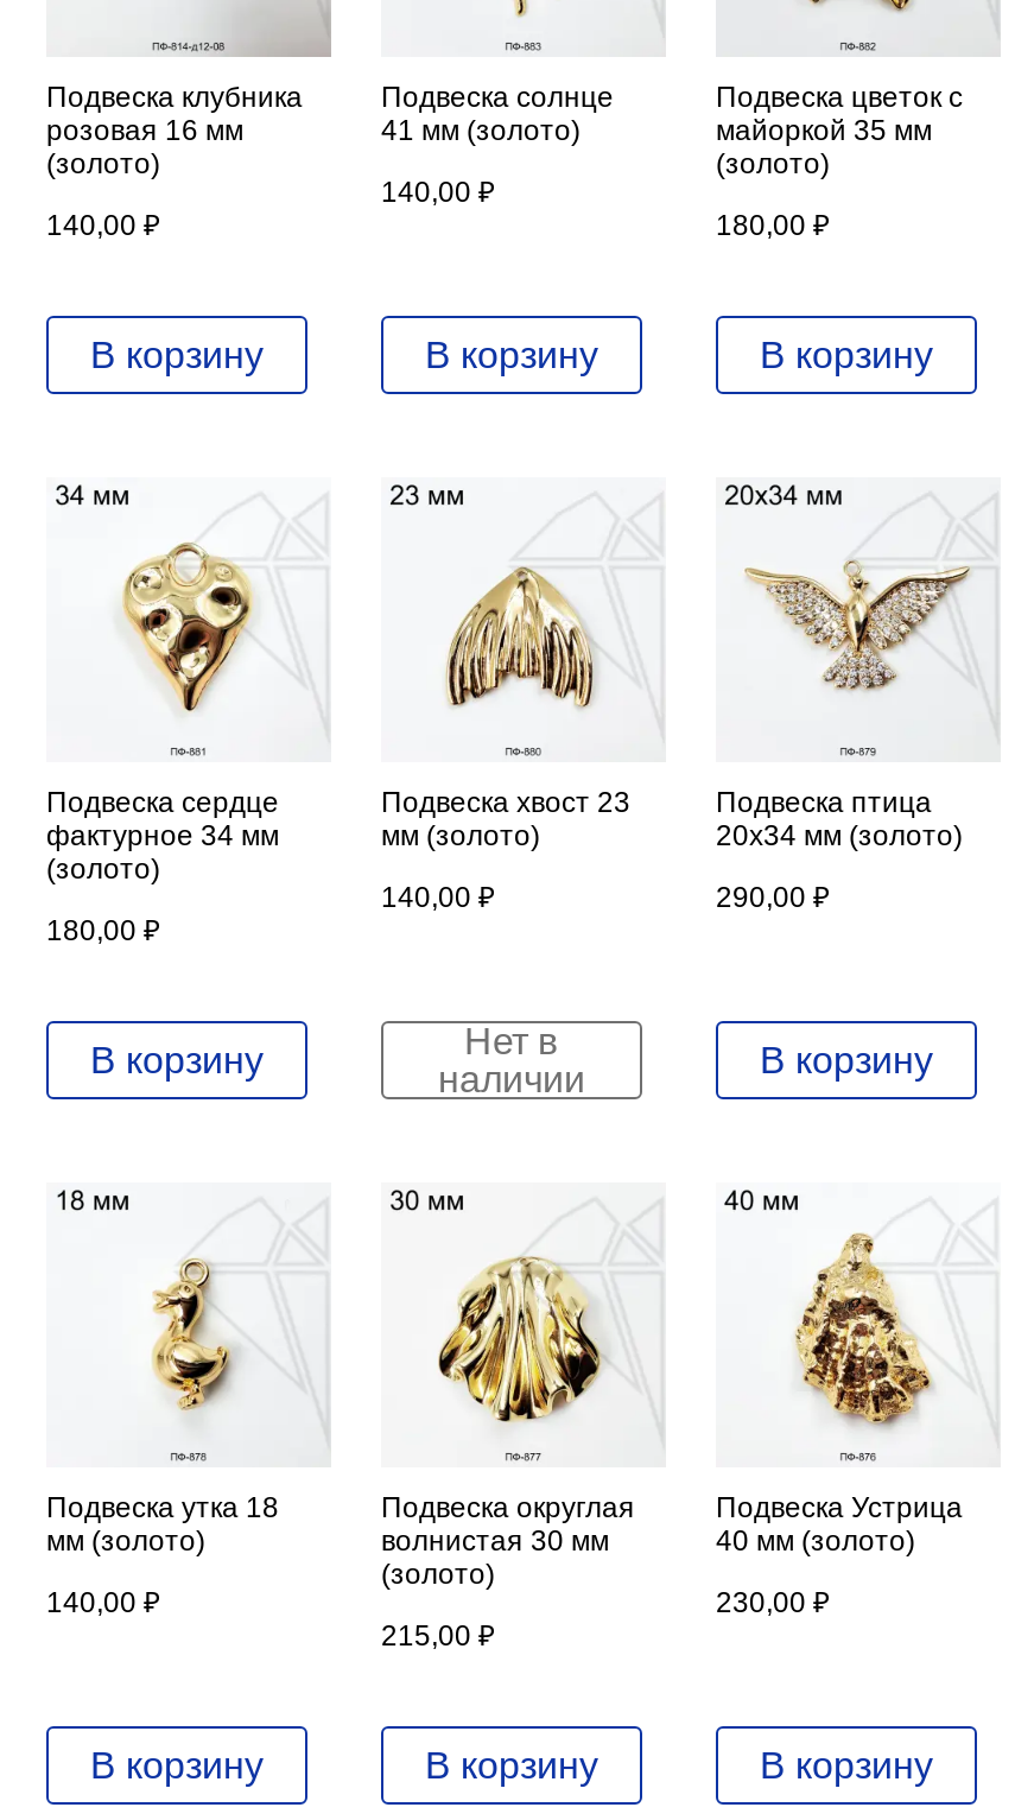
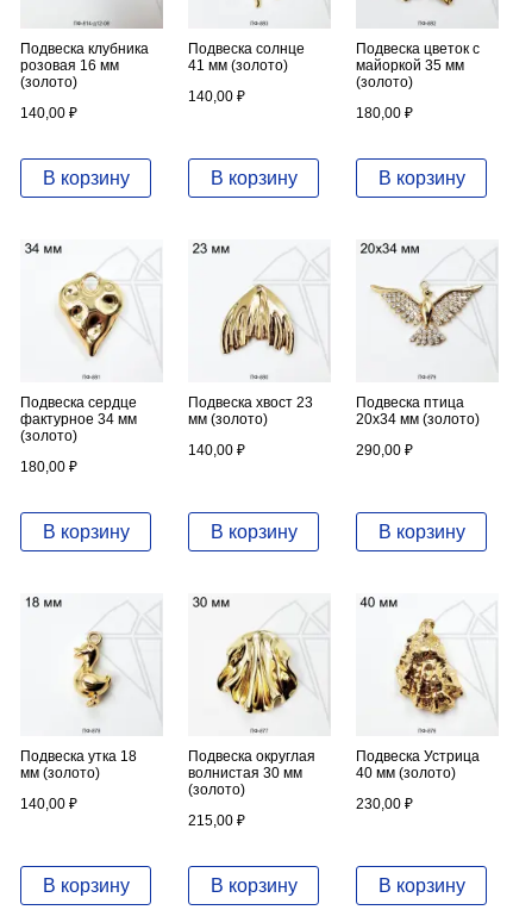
[438,1020,585,1098] Нет в | наличии -> [210,521,297,541] В корзину

